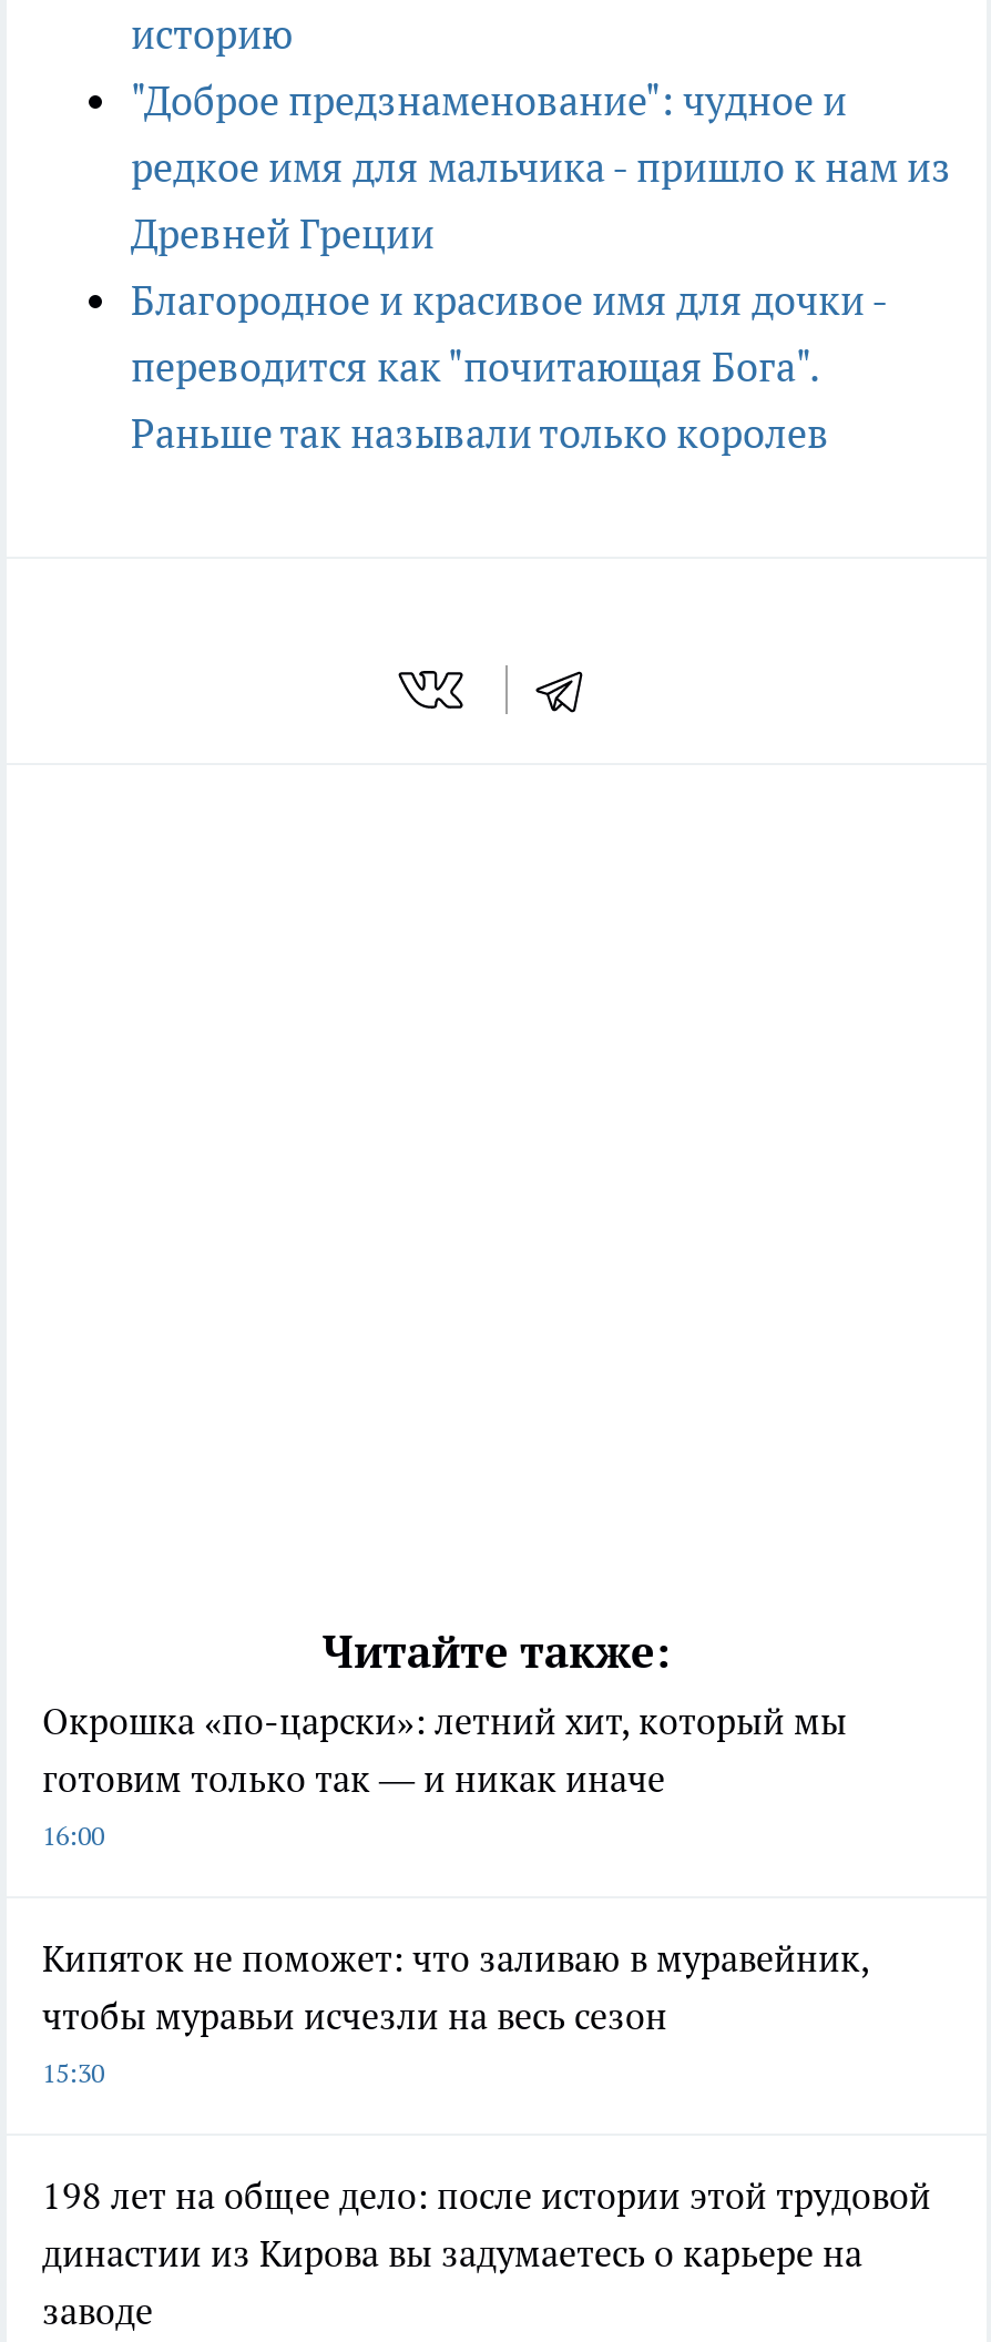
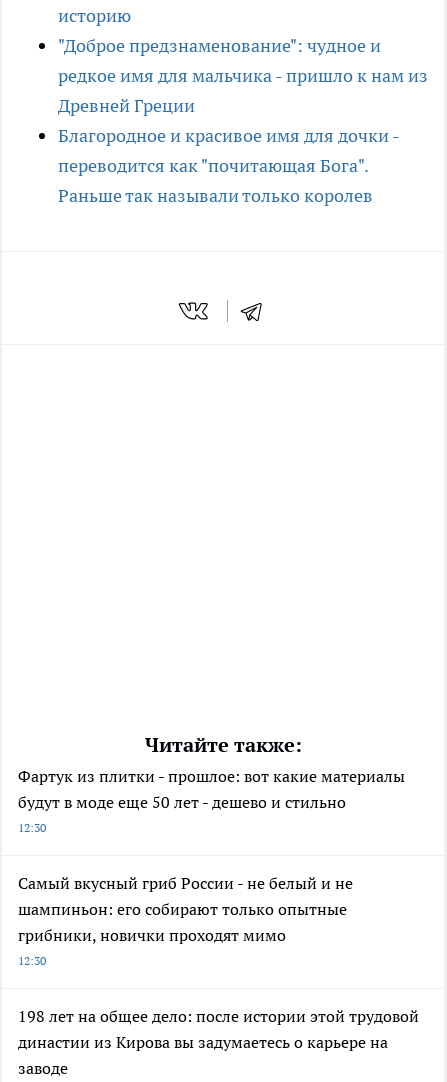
[42,1698,847,1851] Окрошка «по-царски»: летний хит, который мы | готовим только так — и никак иначе | 16:00 -> [18,766,405,835] Фартук из плитки - прошлое: вот какие материалы | будут в моде еще 50 лет - дешево и стильно | 12:30
[42,1935,869,2089] Кипяток не поможет: что заливаю в муравейник, | чтобы муравьи исчезли на весь сезон | 15:30 -> [18,873,353,968] Самый вкусный гриб России - не белый и не | шампиньон: его собирают только опытные | грибники, новички проходят мимо | 12:30

